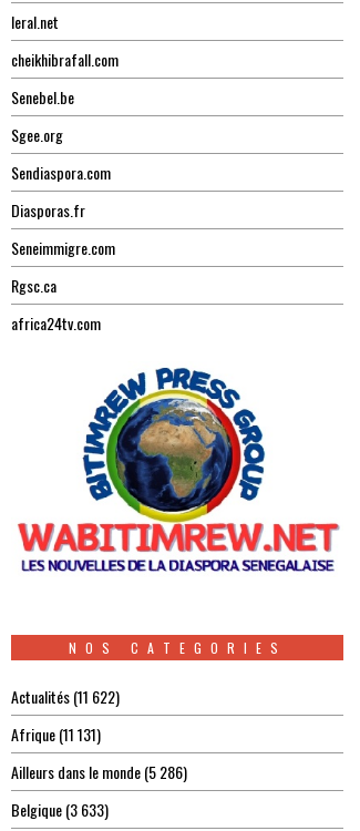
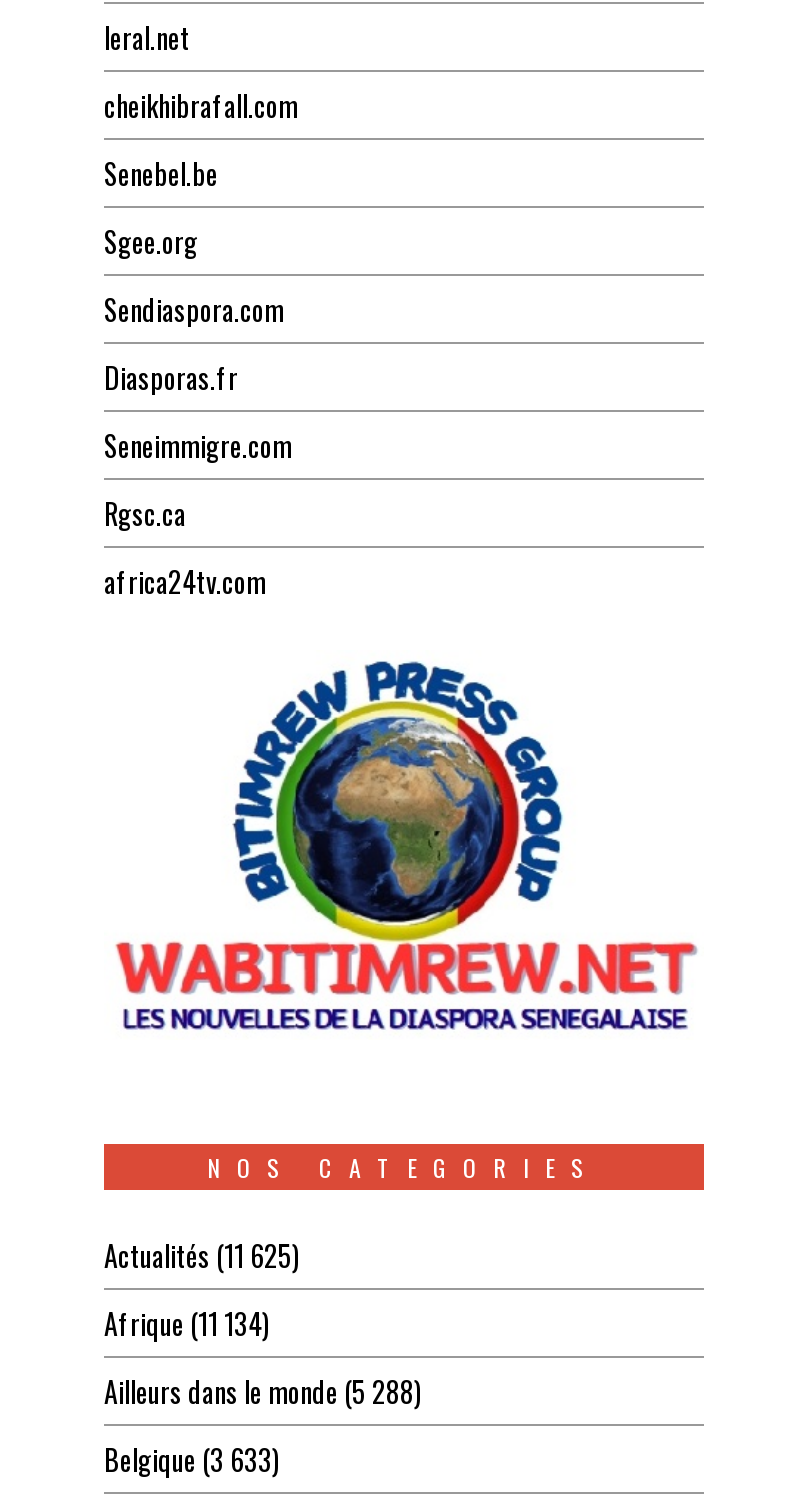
[11,685,120,708] Actualités (11 622) -> [104,1234,300,1276] Actualités (11 625)
[11,722,101,746] Afrique (11 131) -> [104,1302,270,1344] Afrique (11 134)
[11,760,187,783] Ailleurs dans le monde (5 286) -> [104,1370,422,1412] Ailleurs dans le monde (5 288)

